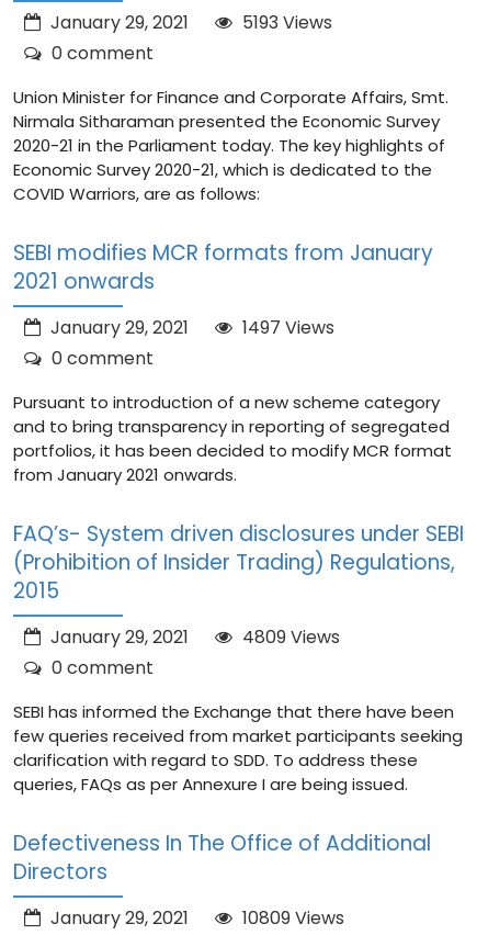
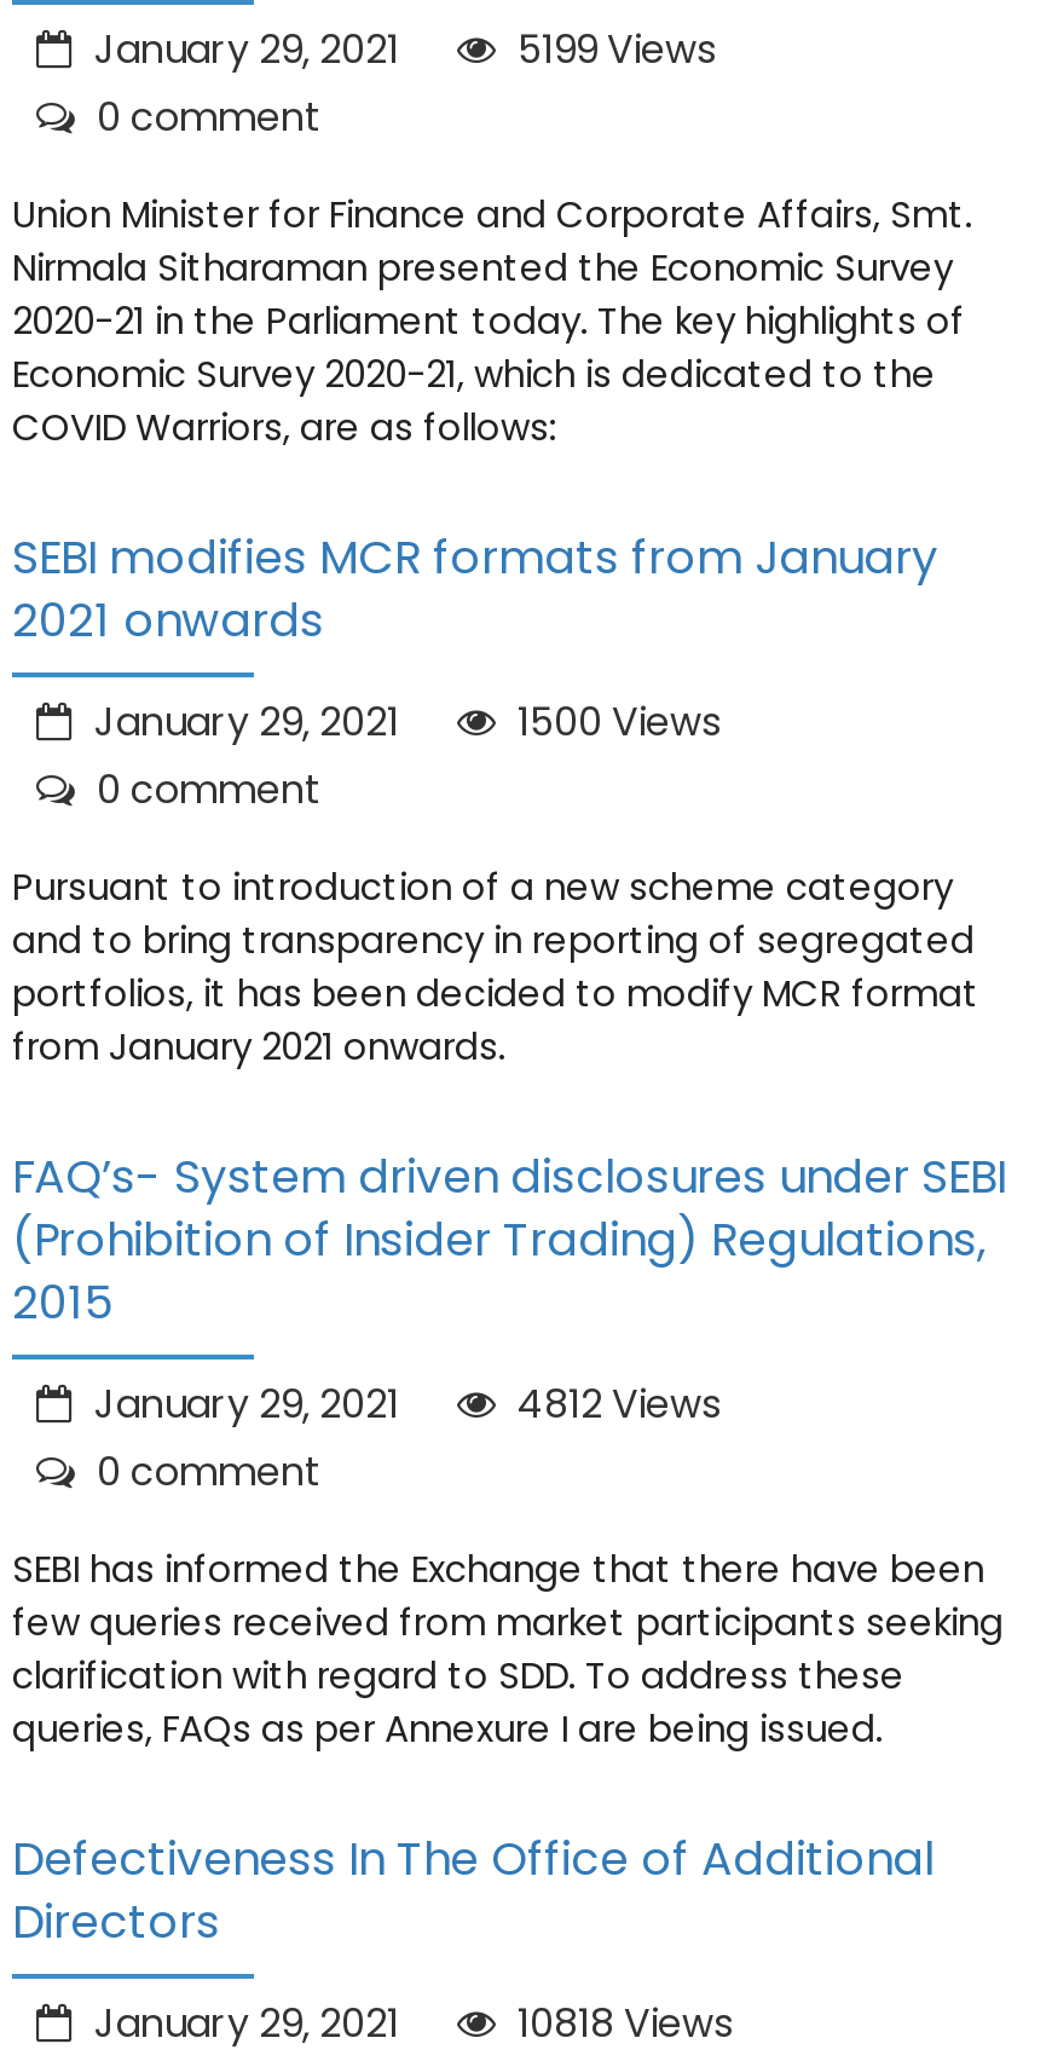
[46,10,332,35] January 29, 2021 5193 Views -> [85,22,716,77] January 29, 2021 5199 Views
[46,315,334,340] January 29, 2021 1497 Views -> [85,694,721,750] January 29, 2021 1500 Views
[46,624,340,650] January 29, 2021 4809 Views -> [85,1376,721,1432] January 29, 2021 4812 Views
[46,905,344,931] January 29, 2021 10809 Views -> [85,1996,733,2051] January 29, 2021 10818 Views

